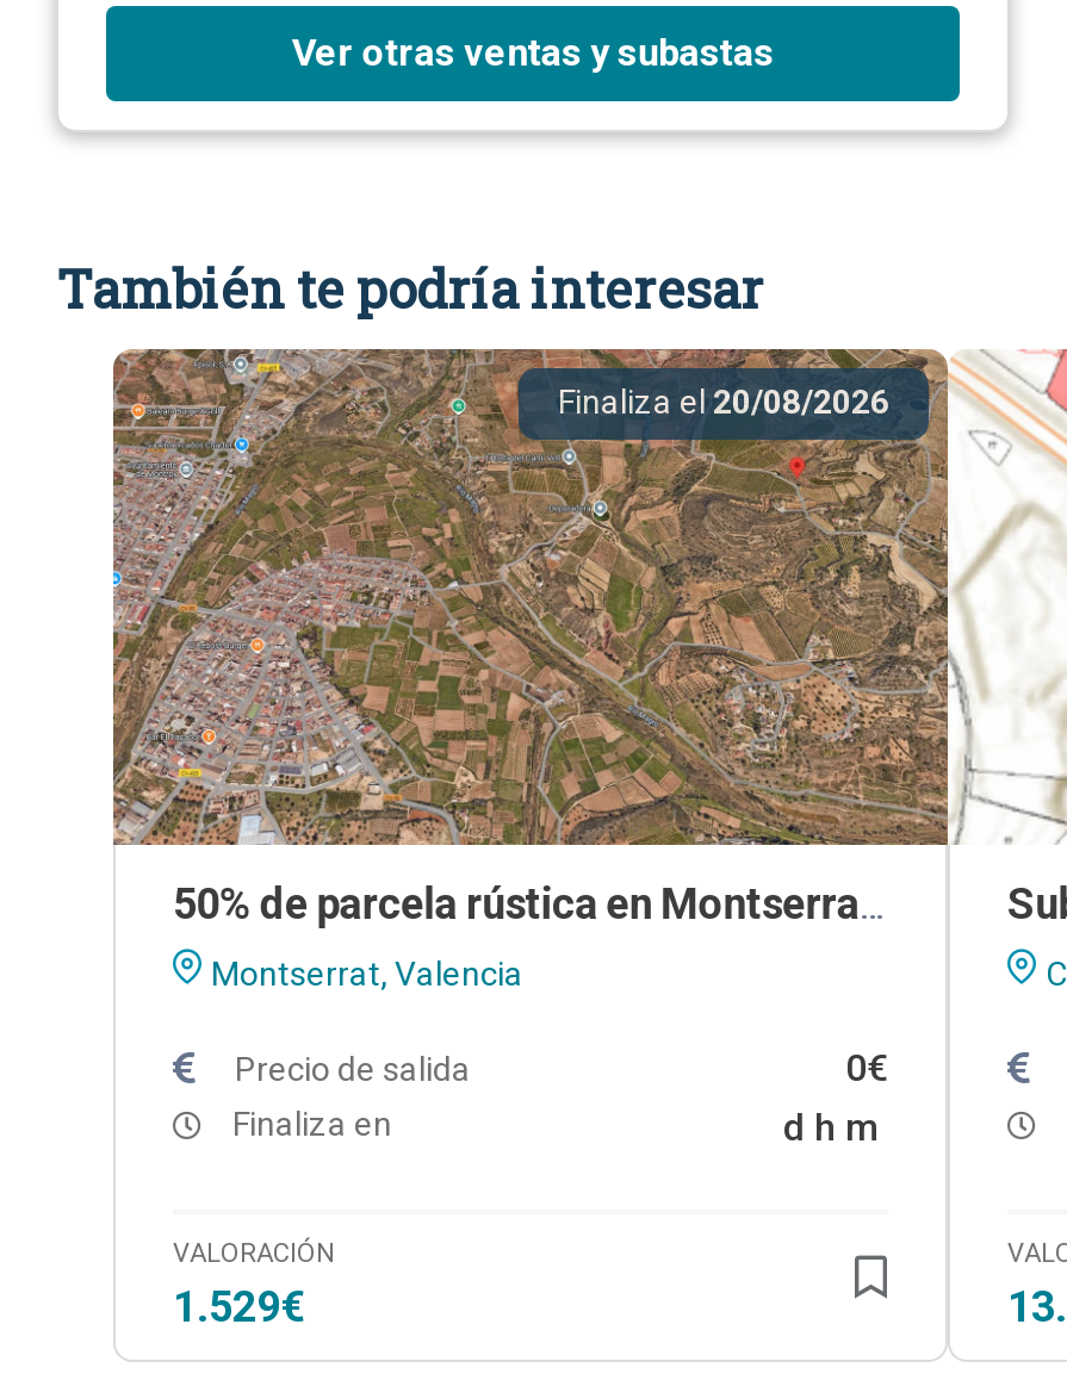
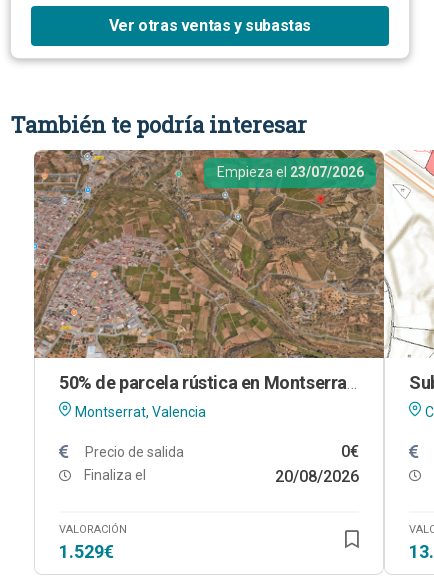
[558,383,889,421] Finaliza el 20/08/2026 -> [217,164,364,180] Empieza el 23/07/2026
[225,1104,879,1149] Finaliza en | d h m -> [81,467,359,486] Finaliza el | 20/08/2026

